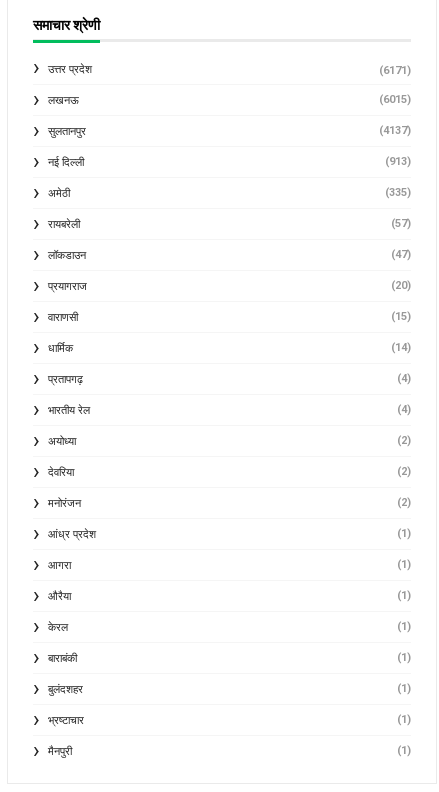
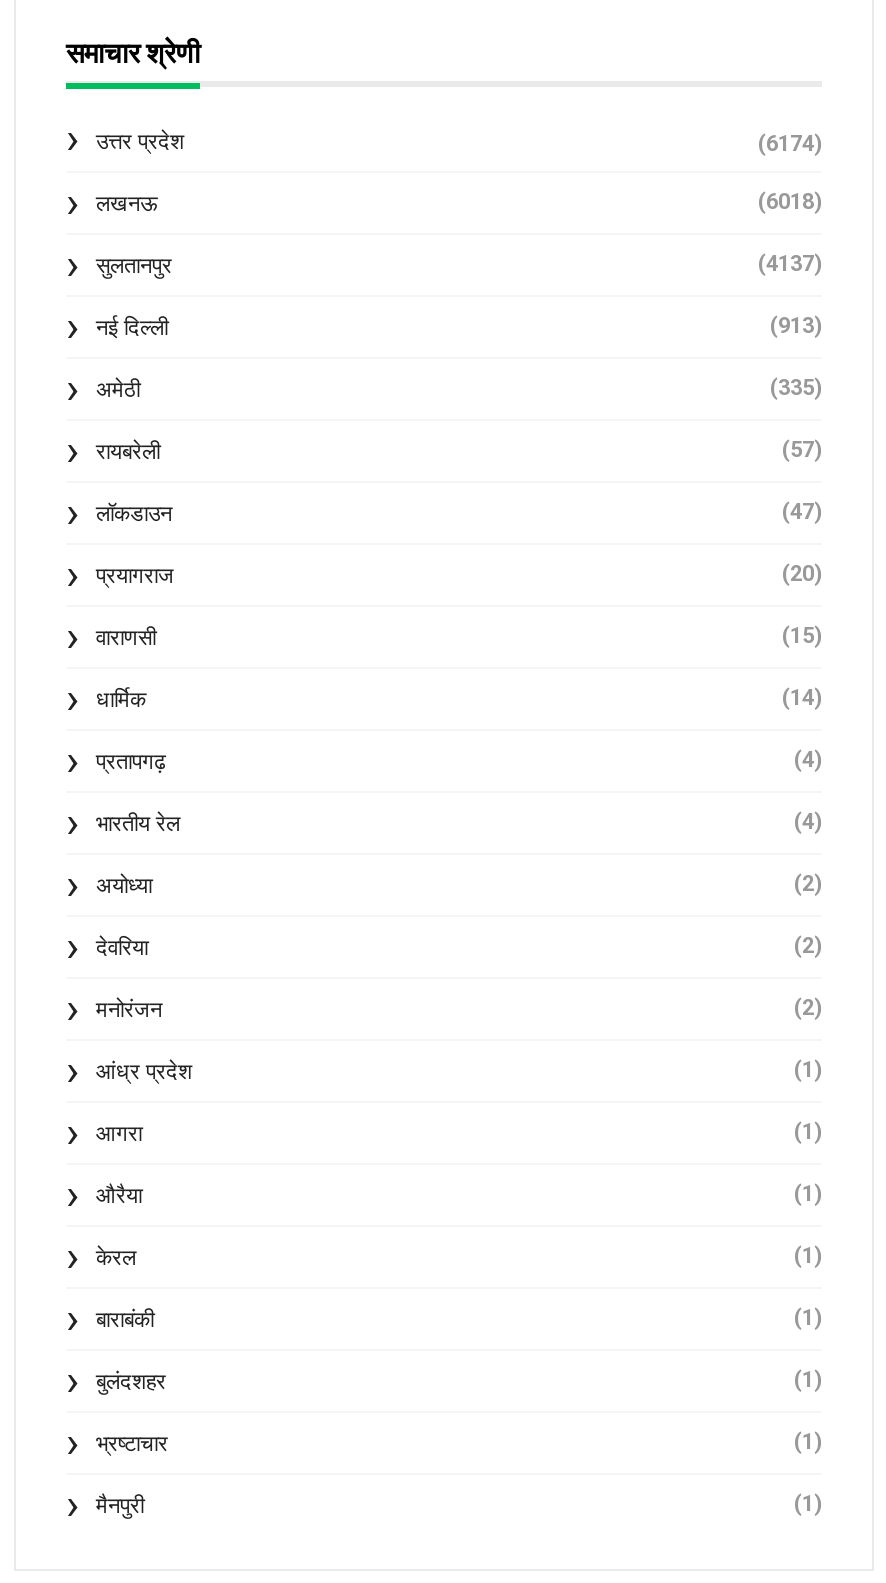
[379,64,411,77] (6171) -> [758,131,822,157] (6174)
[379,93,411,106] (6015) -> [758,189,822,215] (6018)

